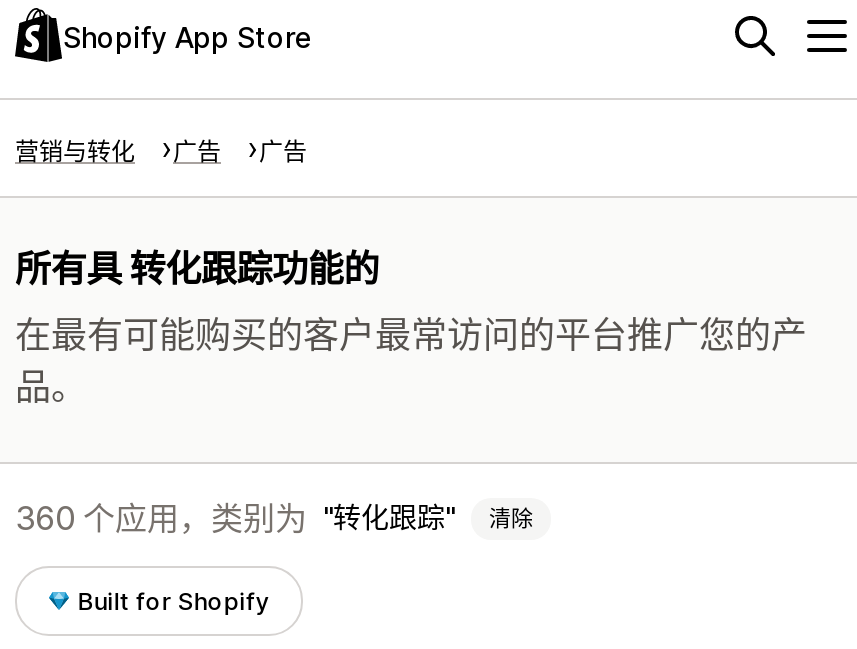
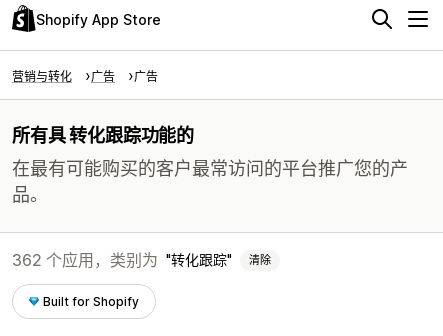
[15,498,307,538] 360 个应用，类别为 -> [12,250,158,270] 362 个应用，类别为

